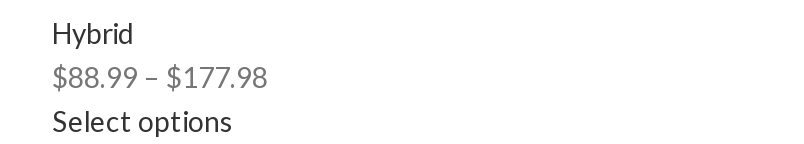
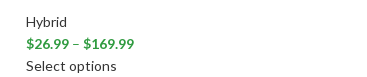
[52,61,268,95] $88.99 – $177.98 -> [26,35,134,52] $26.99 – $169.99

